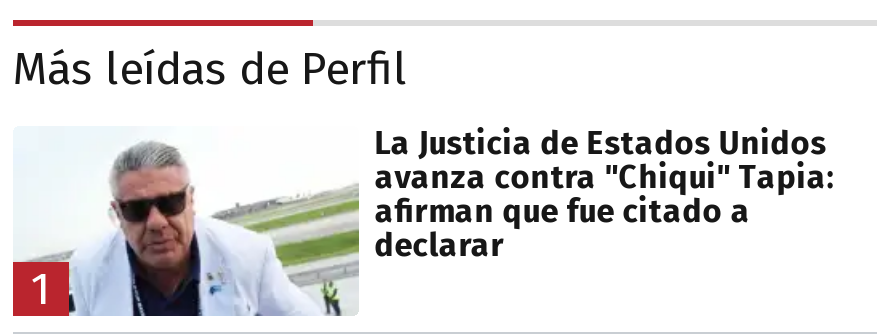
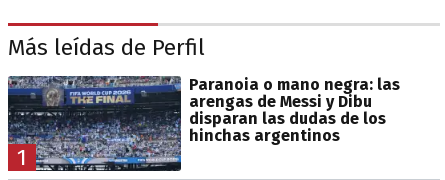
[13,123,835,318] [image] | La Justicia de Estados Unidos | avanza contra "Chiqui" Tapia: | afirman que fue citado a | declarar -> [7,75,400,172] [image] | Paranoia o mano negra: las | arengas de Messi y Dibu | disparan las dudas de los | hinchas argentinos

